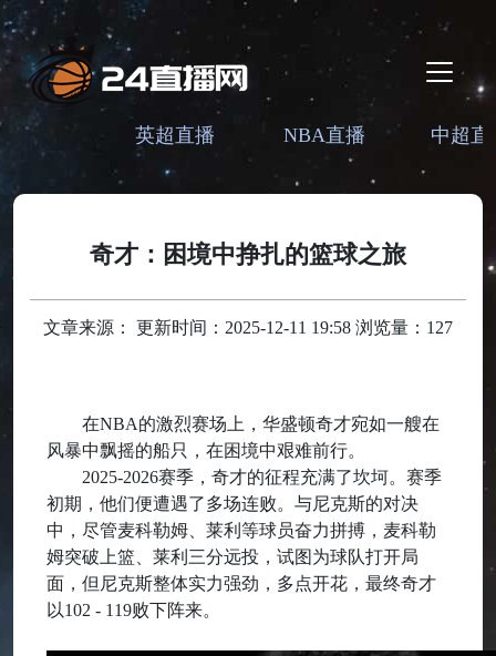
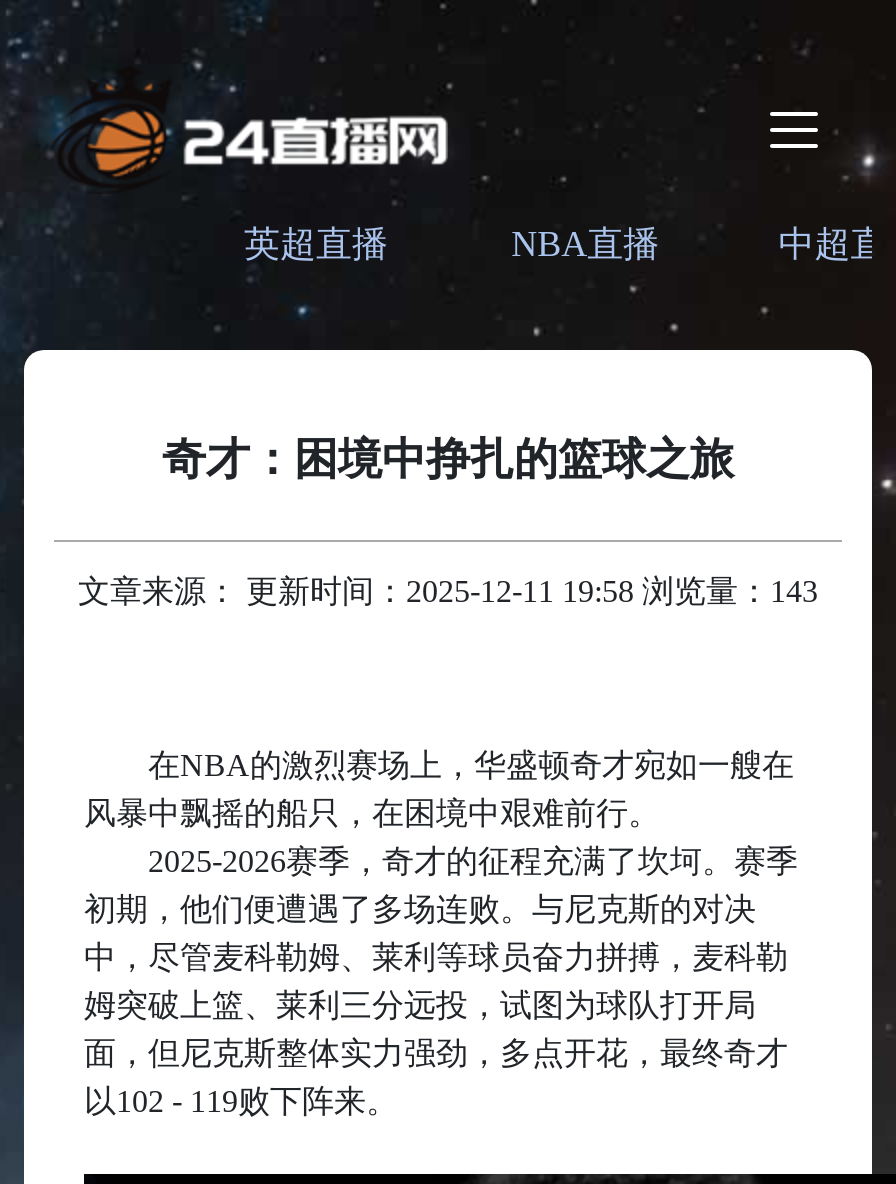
[43,318,453,337] 文章来源： 更新时间：2025-12-11 19:58 浏览量：127 -> [78,574,818,608] 文章来源： 更新时间：2025-12-11 19:58 浏览量：143

